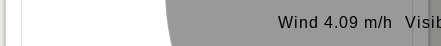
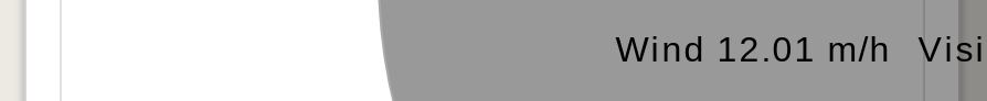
[278,14,393,31] Wind 4.09 m/h -> [615,31,891,68] Wind 12.01 m/h

